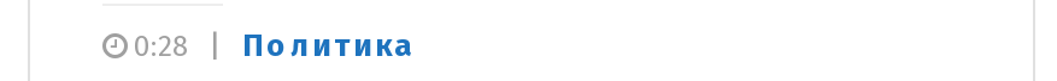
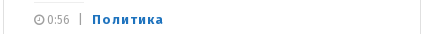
[127,28,416,63] 0:28 Политика -> [44,12,164,27] 0:56 Политика

